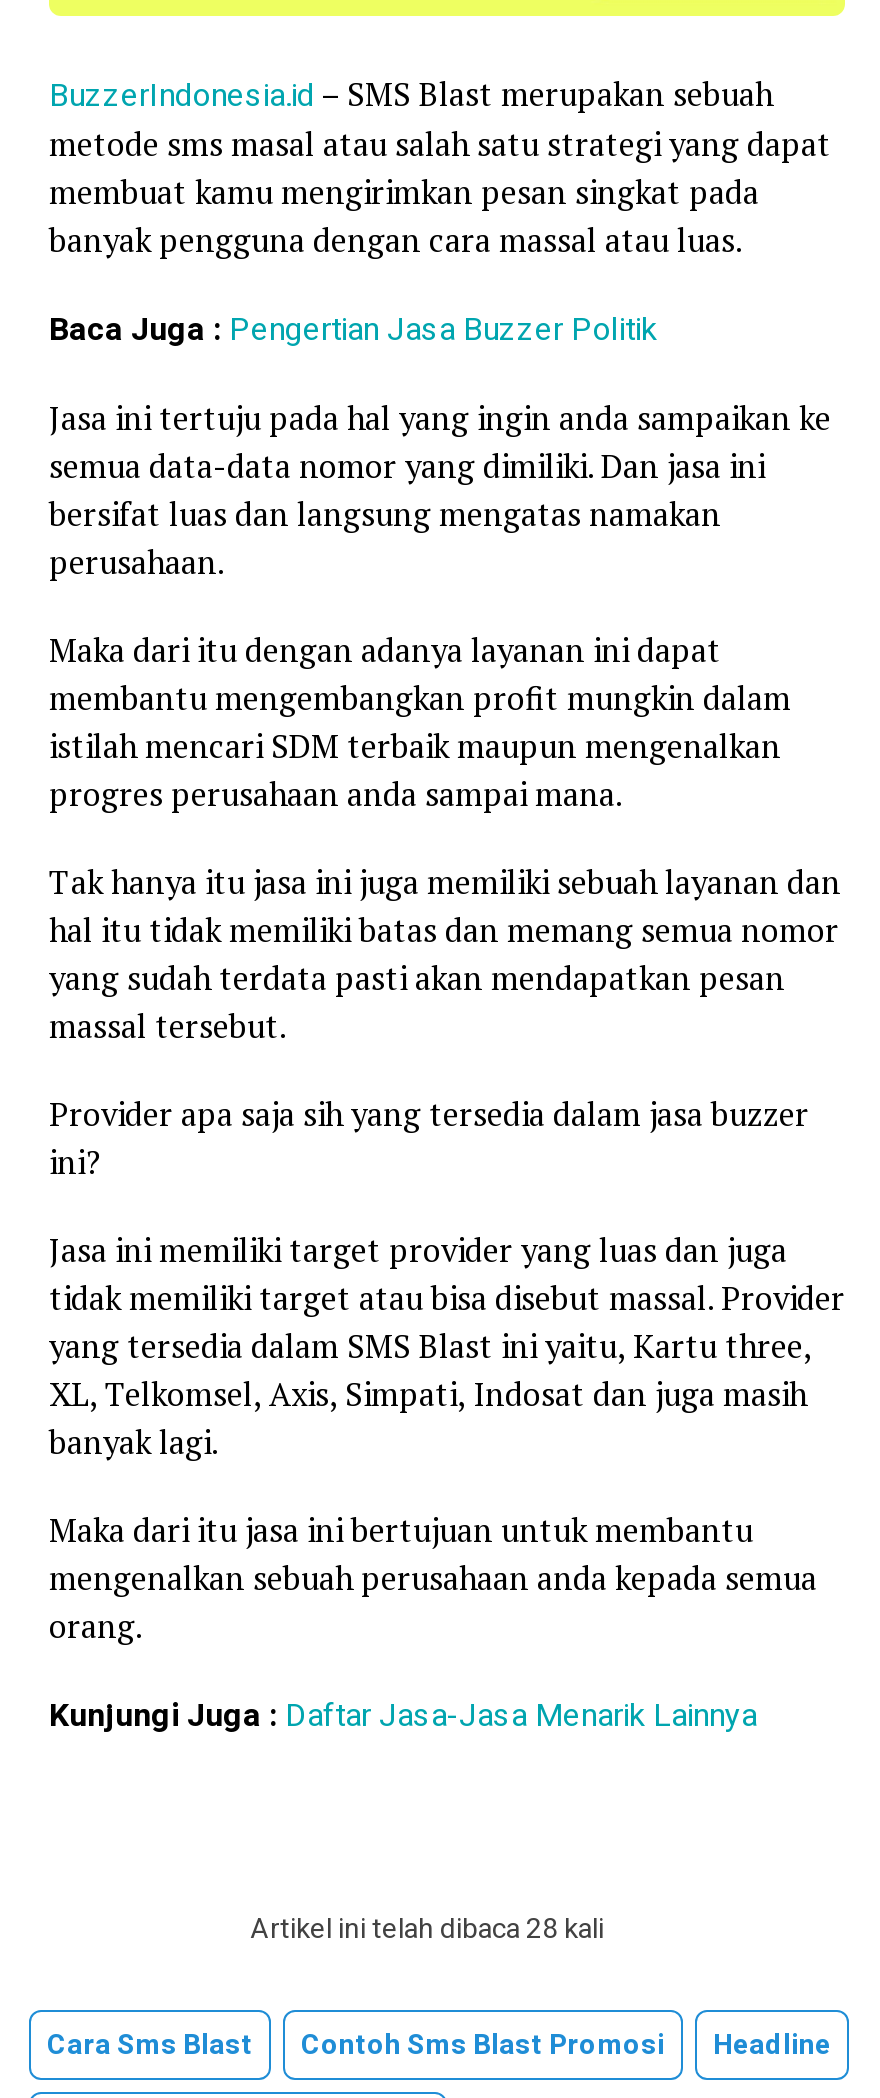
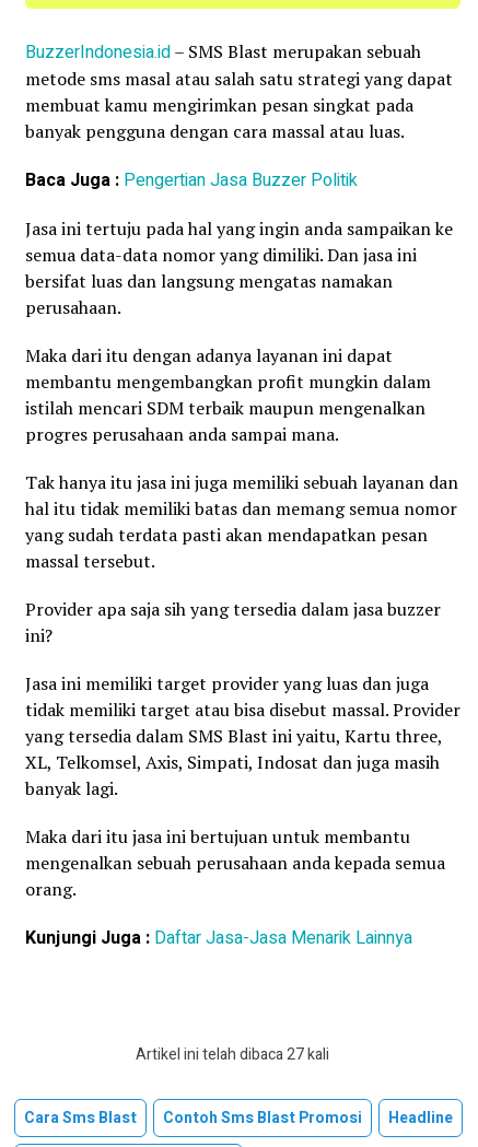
[250,1909,604,1951] Artikel ini telah dibaca 28 kali -> [135,1043,329,1066] Artikel ini telah dibaca 27 kali

